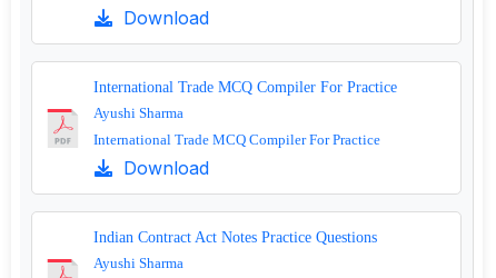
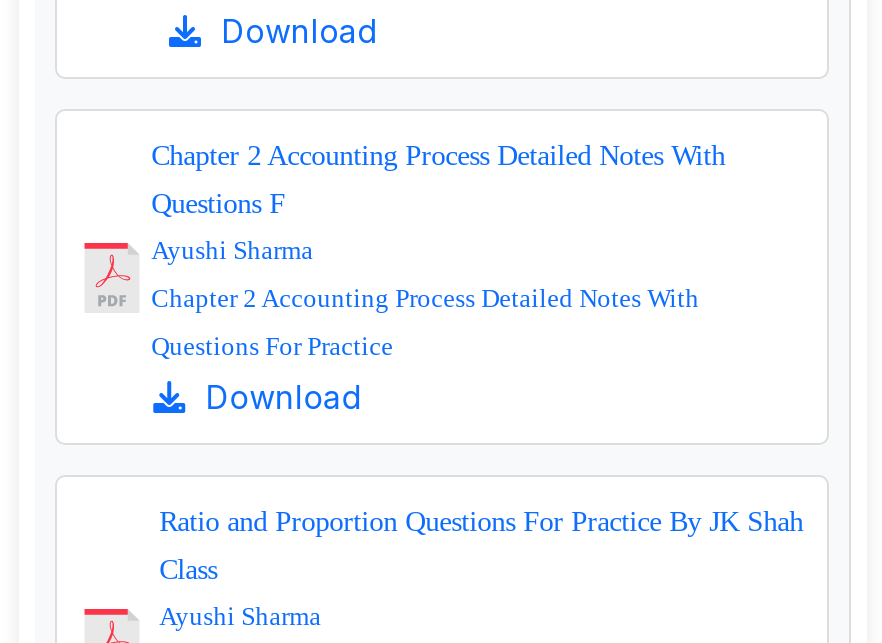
[93,78,397,96] International Trade MCQ Compiler For Practice -> [151,139,725,219] Chapter 2 Accounting Process Detailed Notes With | Questions F
[93,131,380,148] International Trade MCQ Compiler For Practice -> [151,283,699,361] Chapter 2 Accounting Process Detailed Notes With | Questions For Practice
[93,228,377,246] Indian Contract Act Notes Practice Questions -> [159,505,803,585] Ratio and Proportion Questions For Practice By JK Shah | Class

